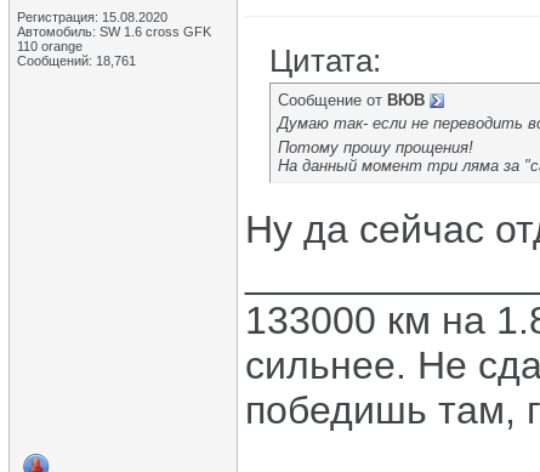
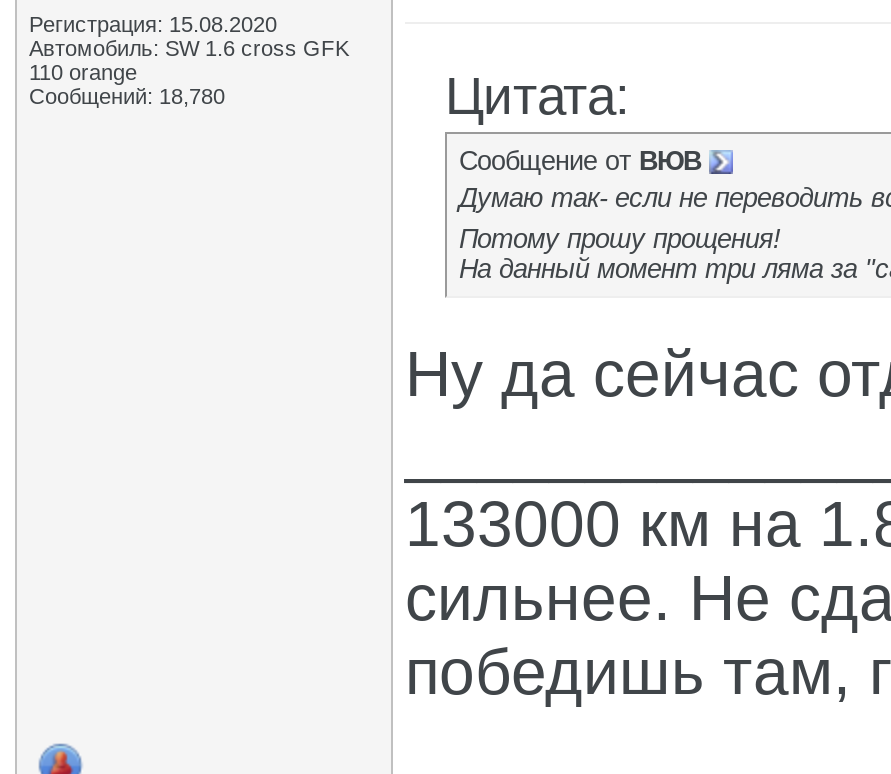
[17,53,136,68] Сообщений: 18,761 -> [29,84,225,108] Сообщений: 18,780

